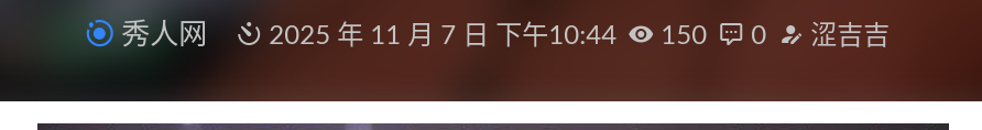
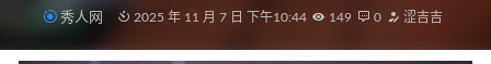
[654,21,707,47] 150 -> [326,10,352,23] 149

